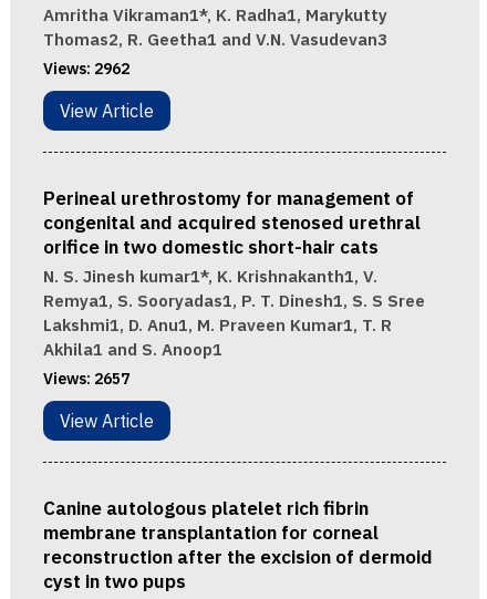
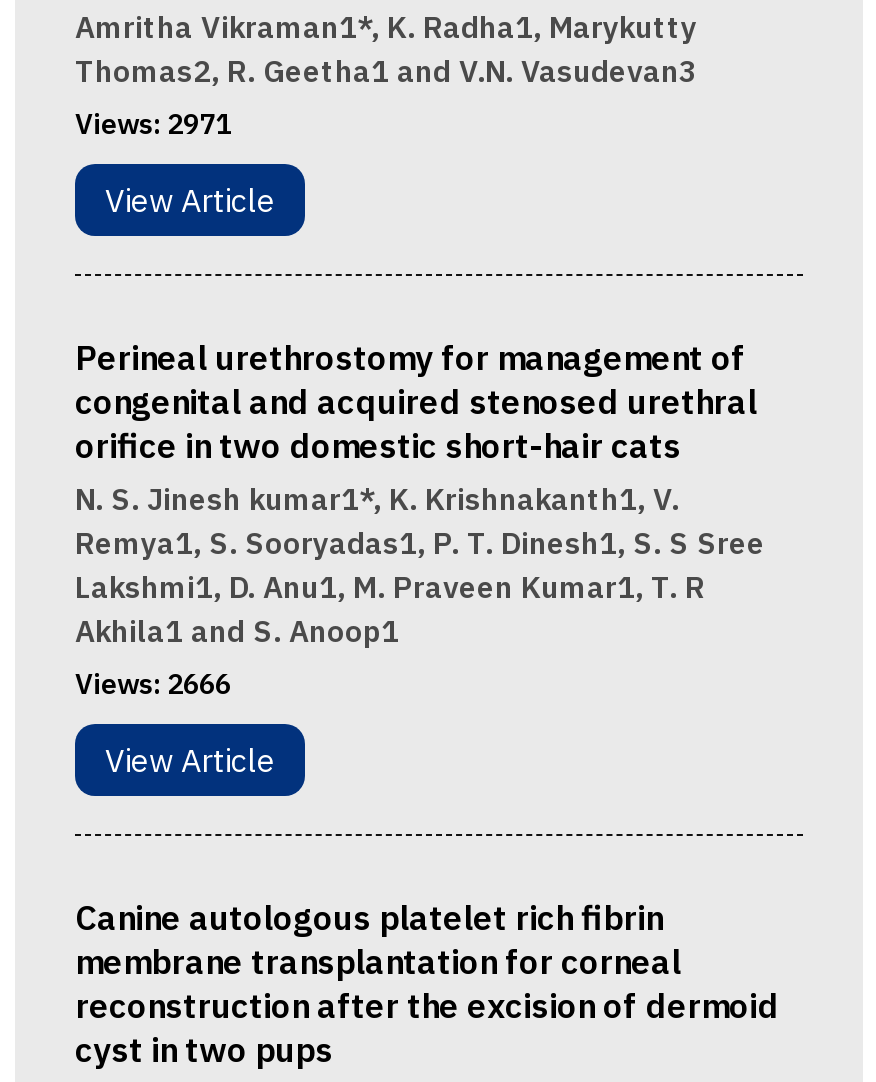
[43,59,129,79] Views: 2962 -> [75,106,231,142] Views: 2971
[43,369,129,389] Views: 2657 -> [75,666,231,702] Views: 2666

